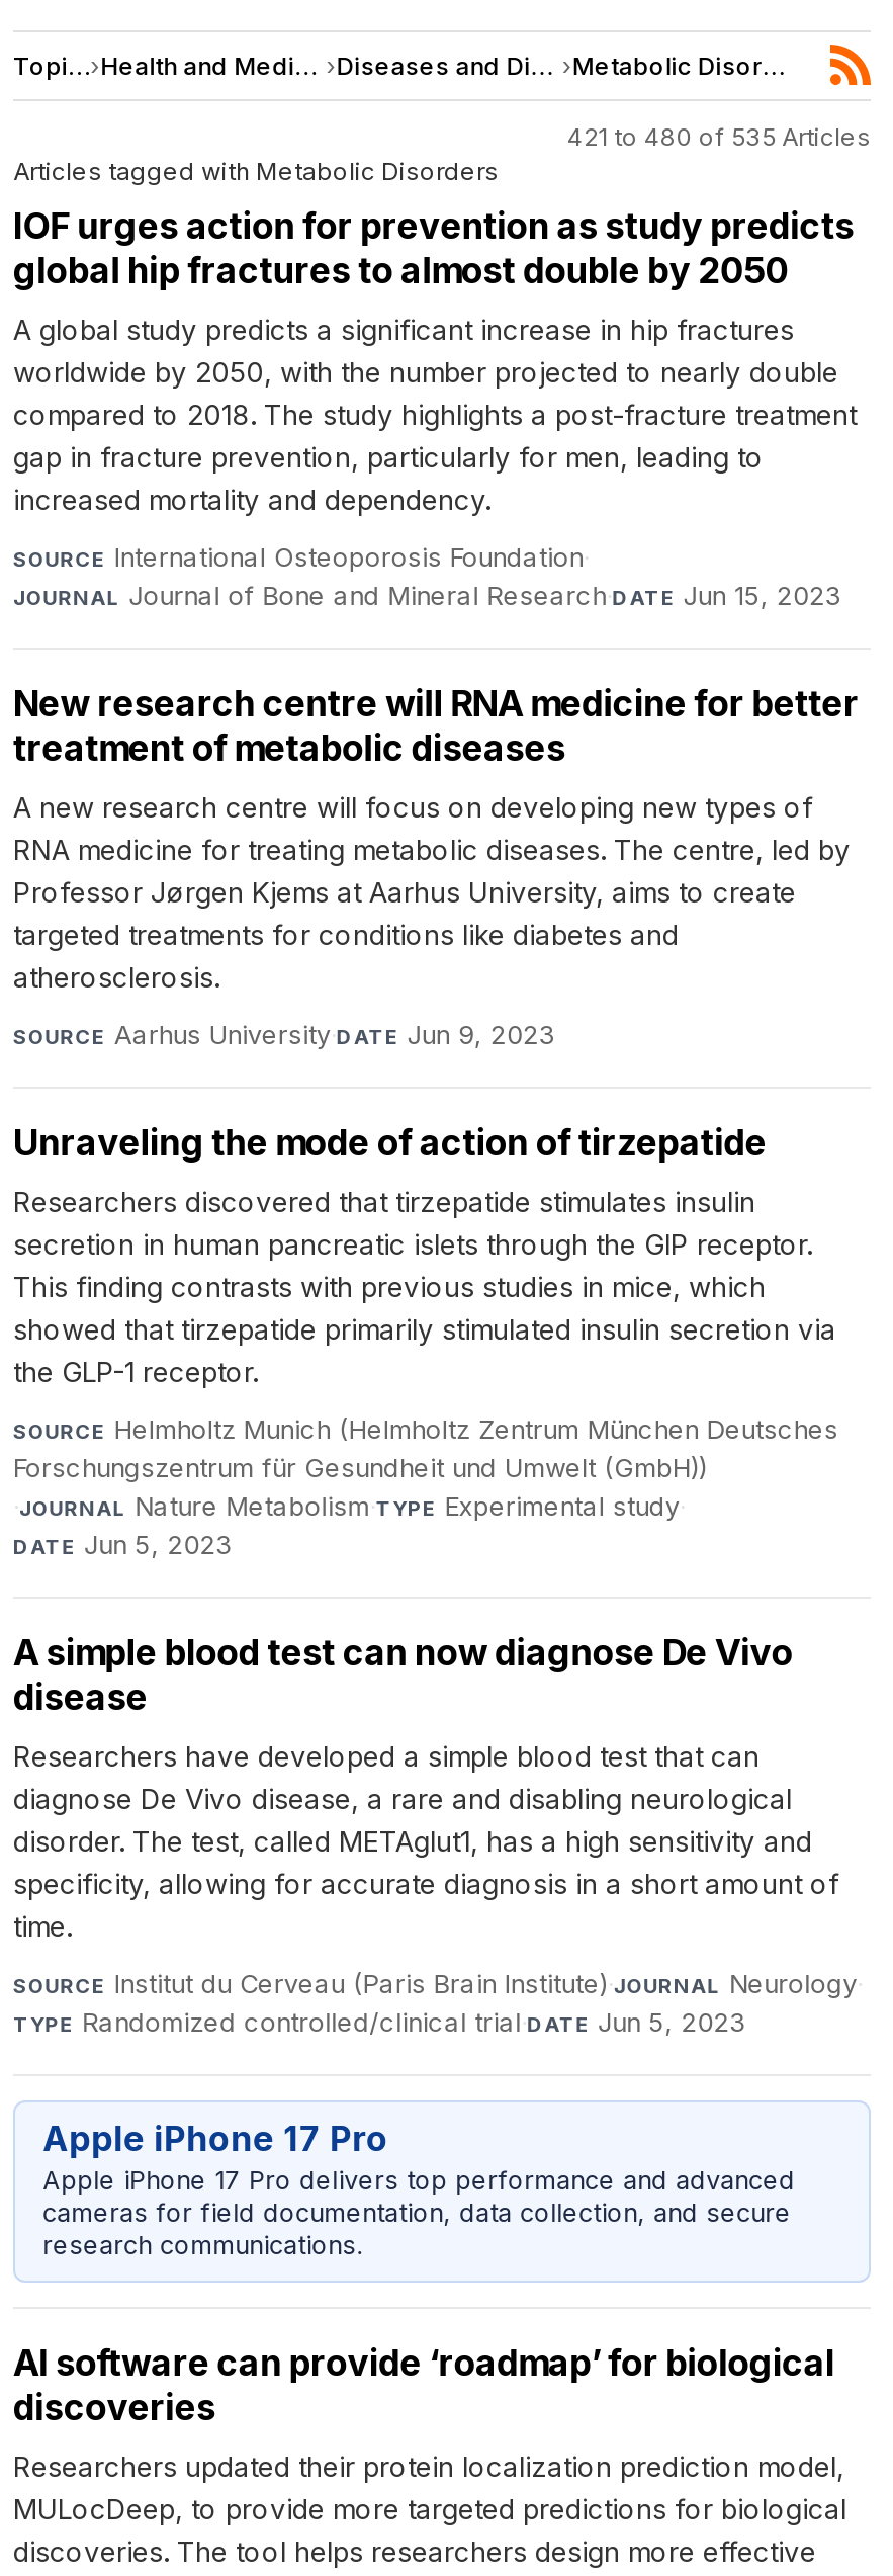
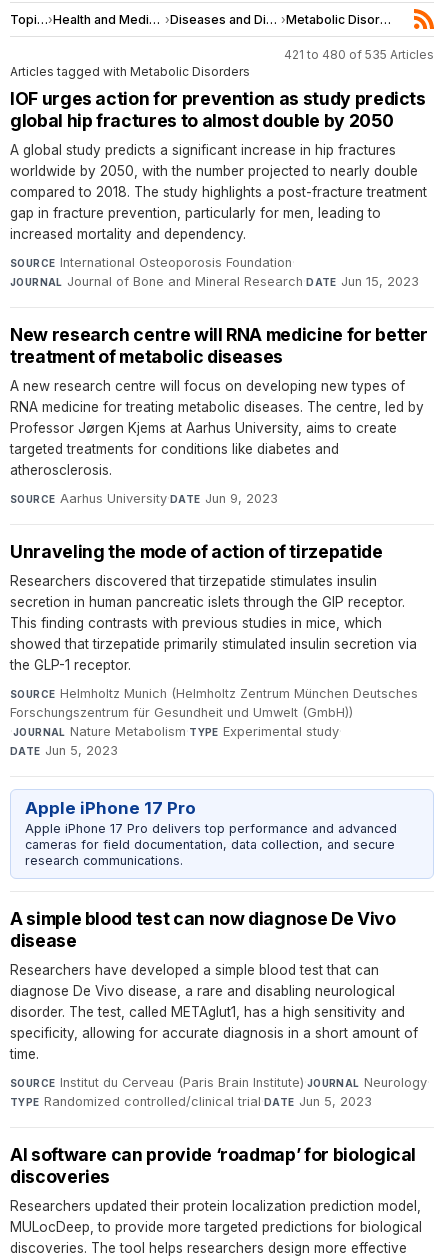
moved [13,1631,863,2037] -> [10,908,430,1109]: A simple blood test can now diagnose De Vivo | disease | Researchers have developed a simple blood test that can | ... | SOURCE Institut du Cerveau (Paris Brain Institute) · JOURNAL Neurology · | TYPE Randomized controlled/clinical trial · DATE Jun 5, 2023
moved [43,2119,795,2260] -> [25,798,397,868]: Apple iPhone 17 Pro | Apple iPhone 17 Pro delivers top performance and advanced | cameras for field documentation, data collection, and secure | research communications.

